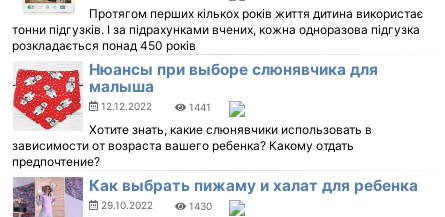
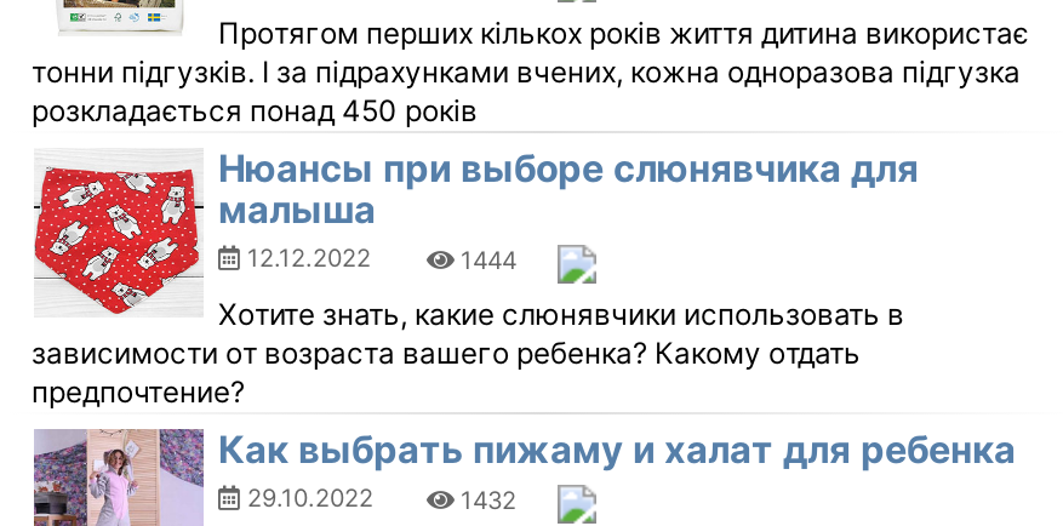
[186,101,211,113] 1441 -> [453,245,516,274] 1444
[186,200,212,212] 1430 -> [453,485,516,514] 1432

